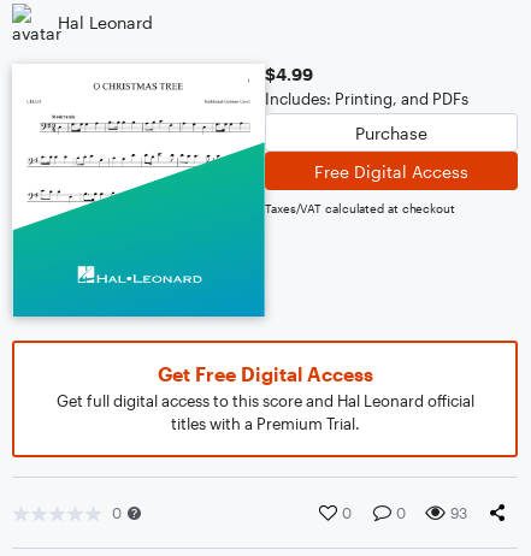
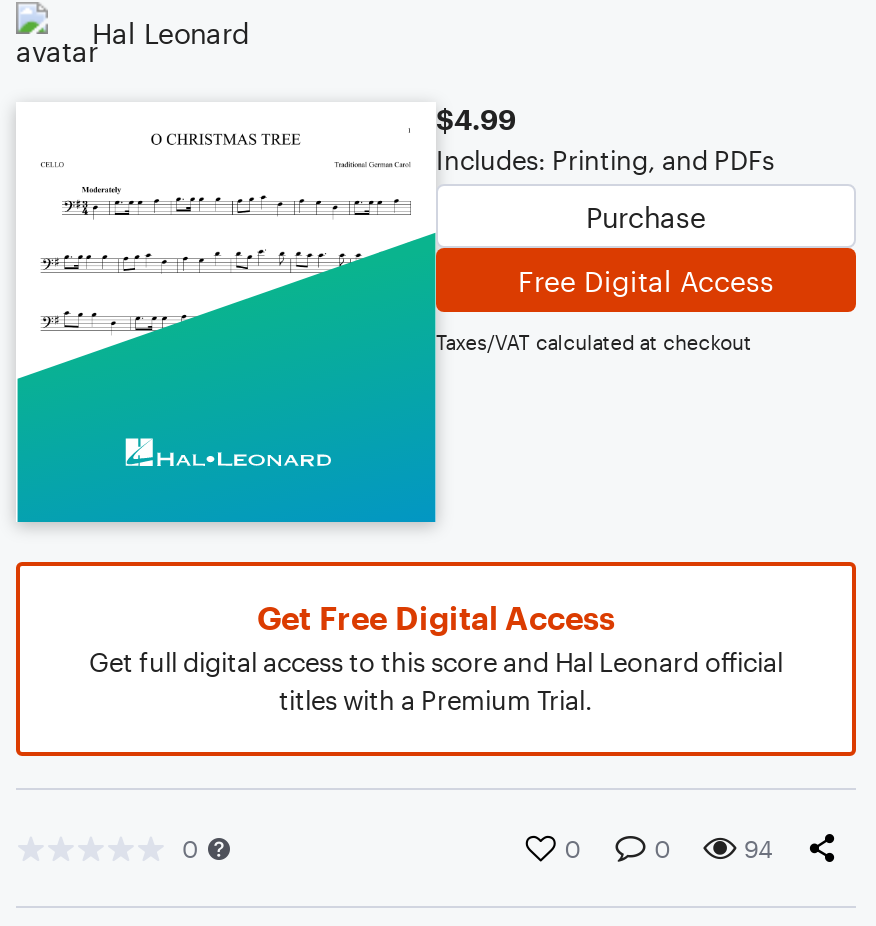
[450,504,467,520] 93 -> [744,833,772,861] 94

